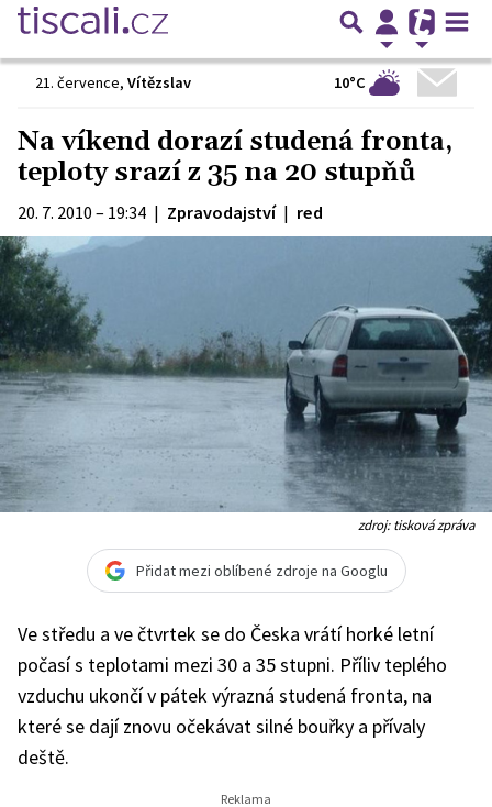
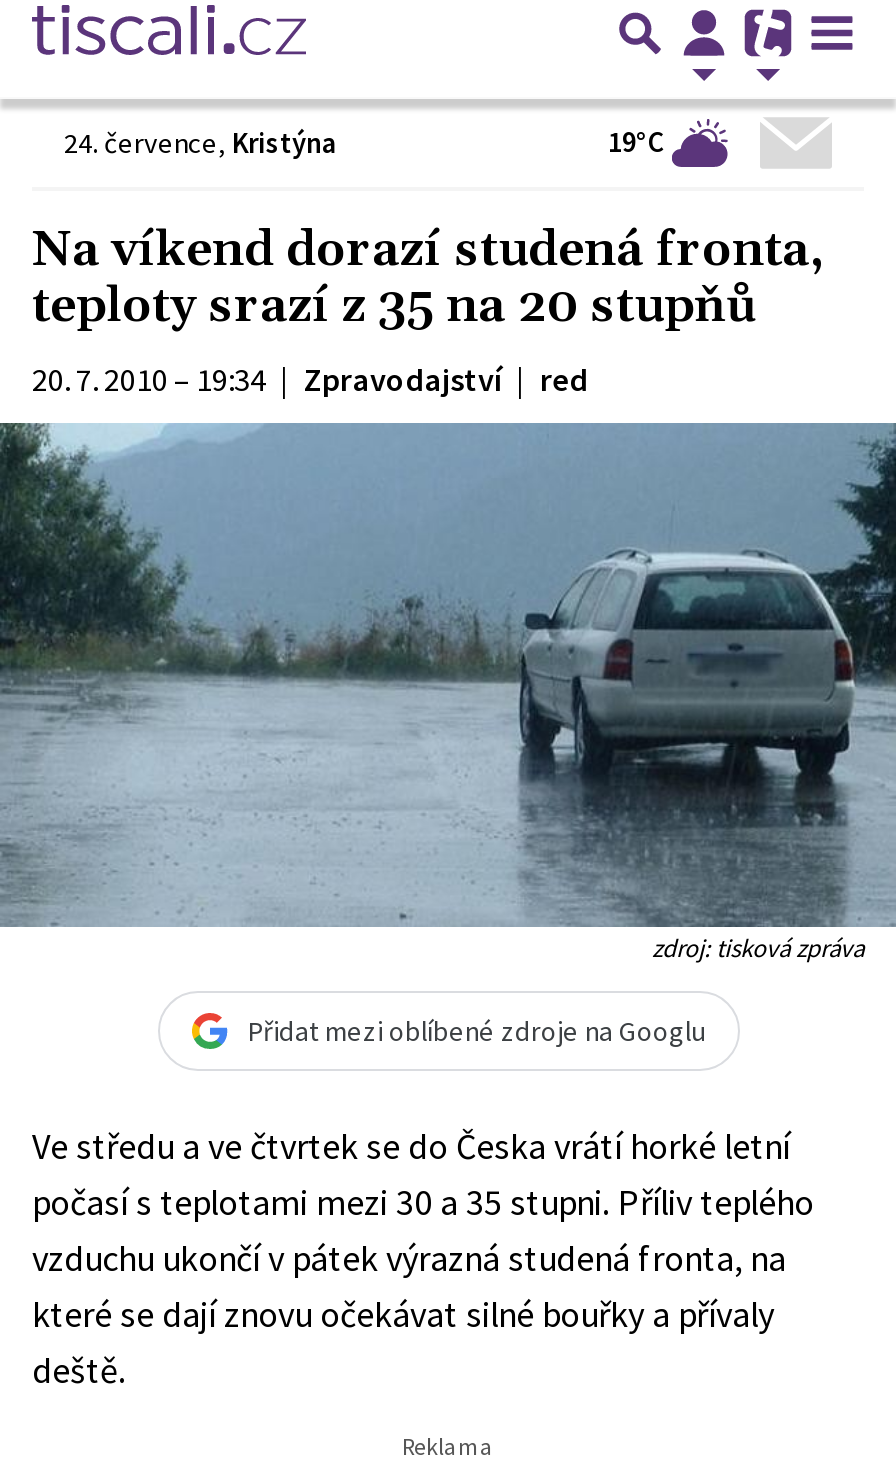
[35,72,369,92] 21. července, Vítězslav | 10°C -> [64,124,672,161] 24. července, Kristýna | 19°C

